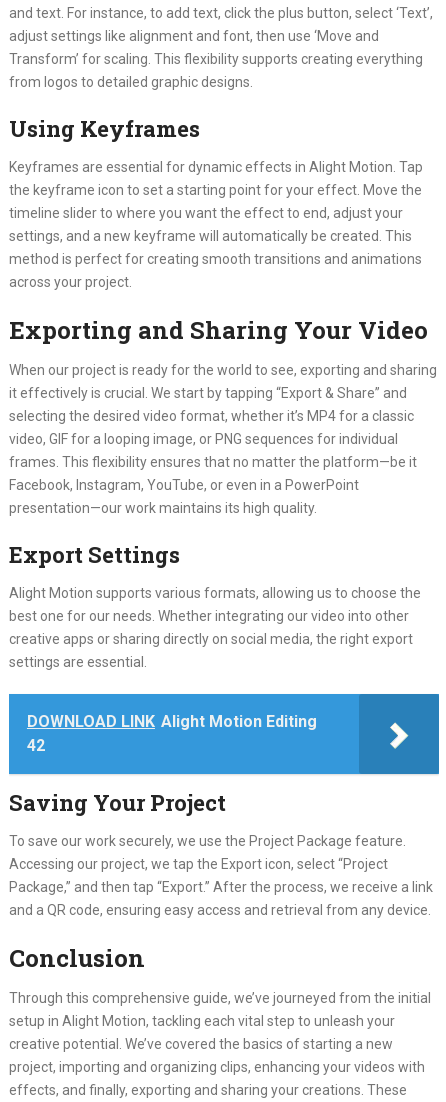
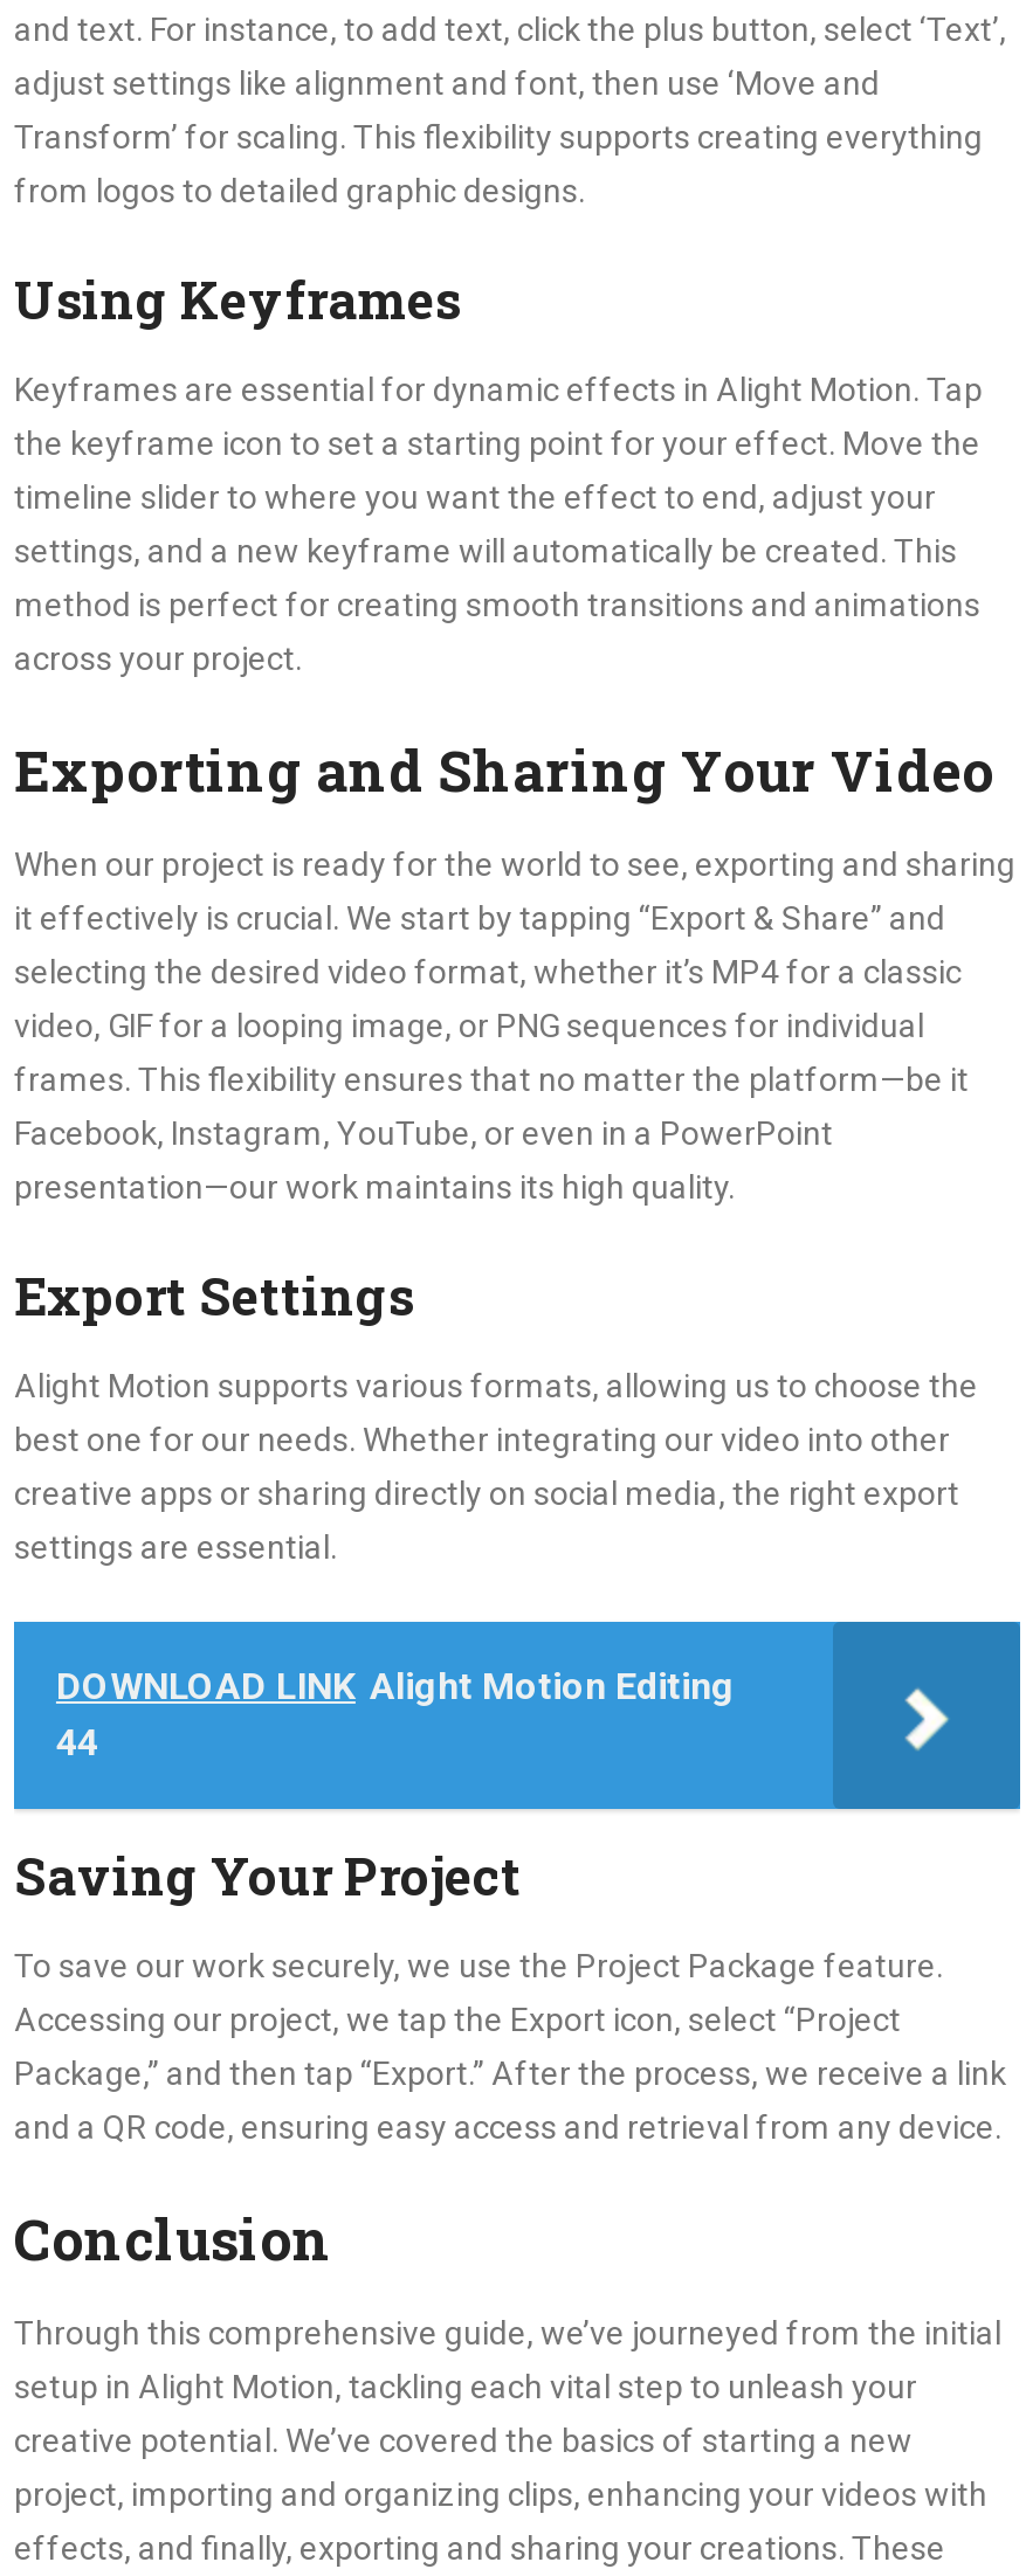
[27,736,45,755] 42 -> [56,1720,98,1764] 44

